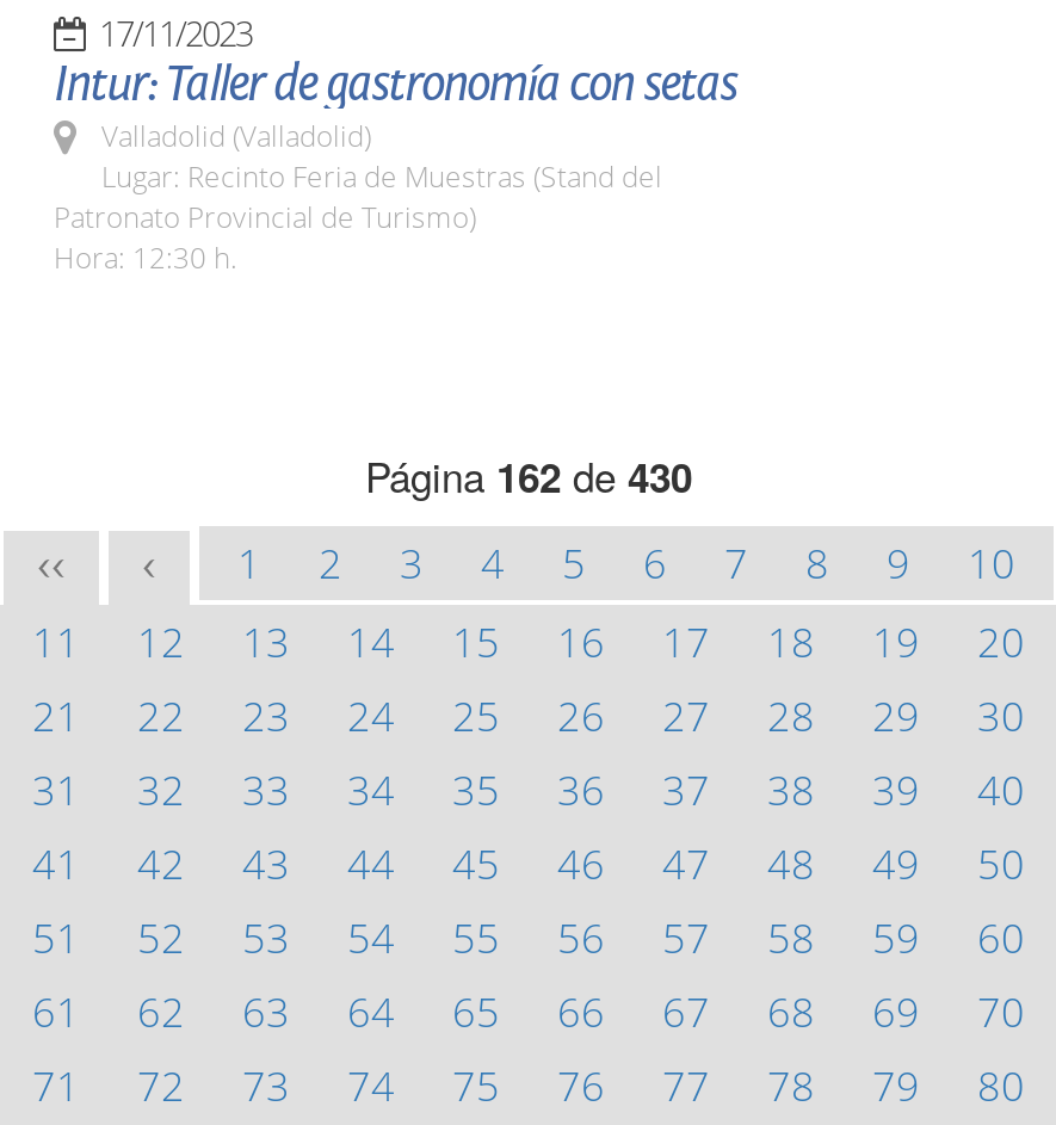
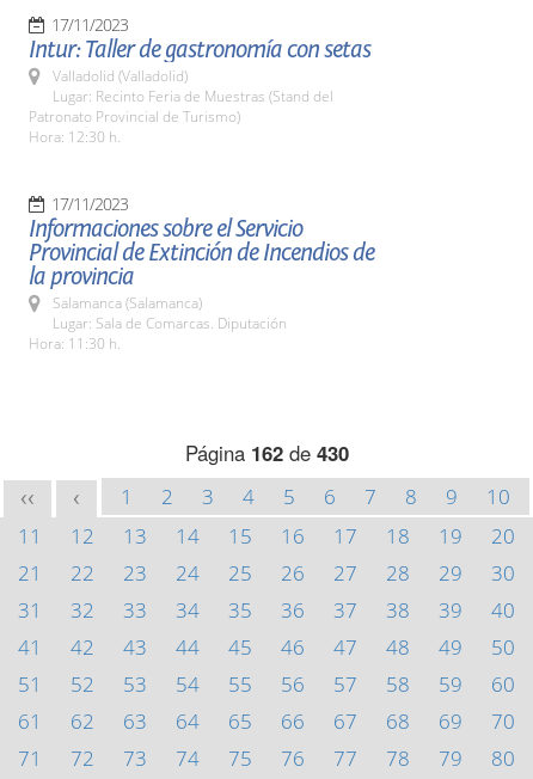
none -> [29,192,374,354] 17/11/2023 | Informaciones sobre el Servicio | Provincial de Extinción de Incendios de | la provincia | Salamanca (Salamanca) | Lugar: Sala de Comarcas. Diputación | Hora: 11:30 h.

